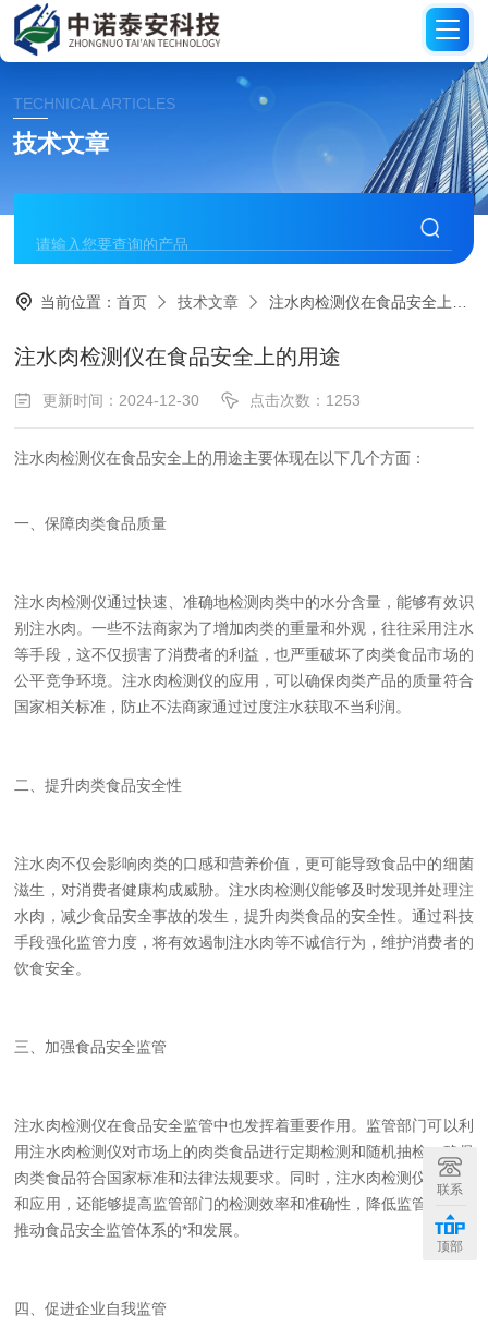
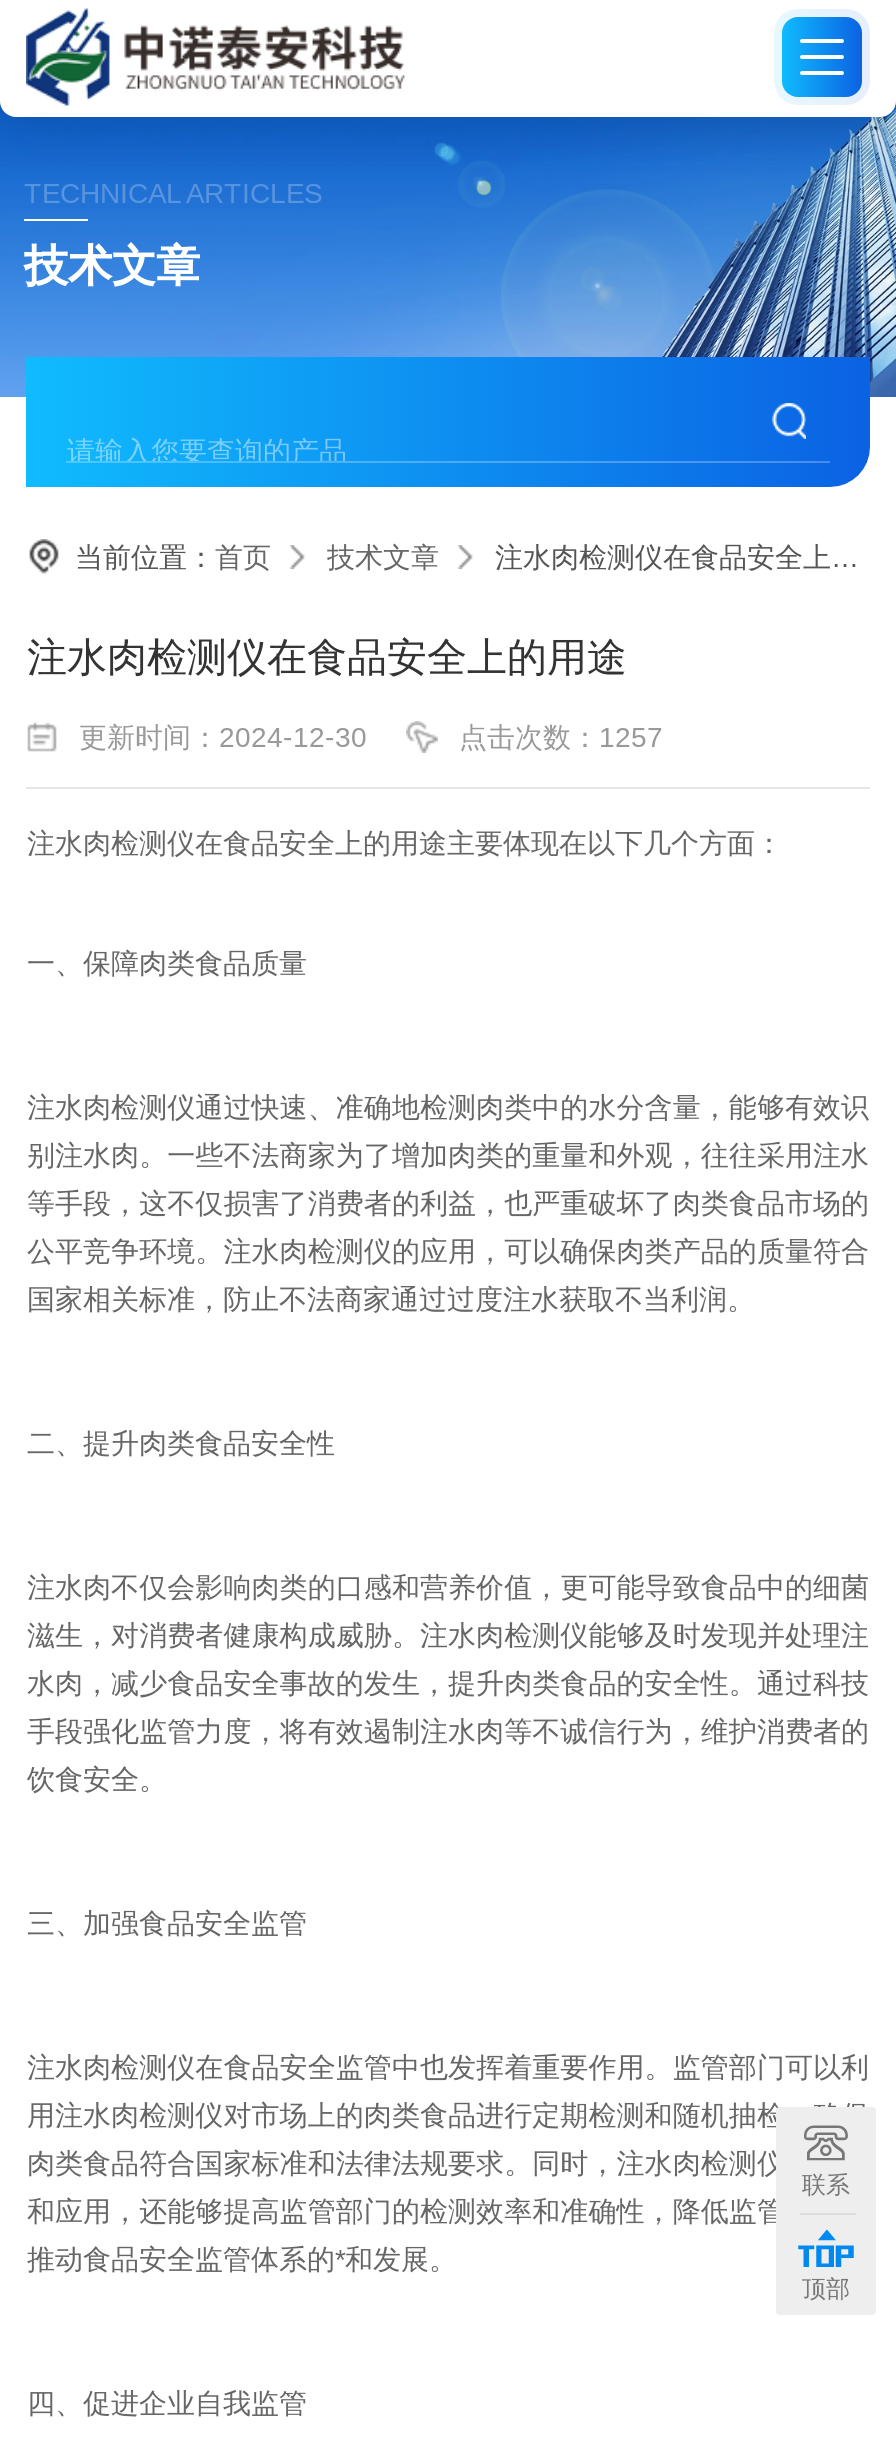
[250,391,361,409] 点击次数：1253 -> [459,721,663,753] 点击次数：1257

